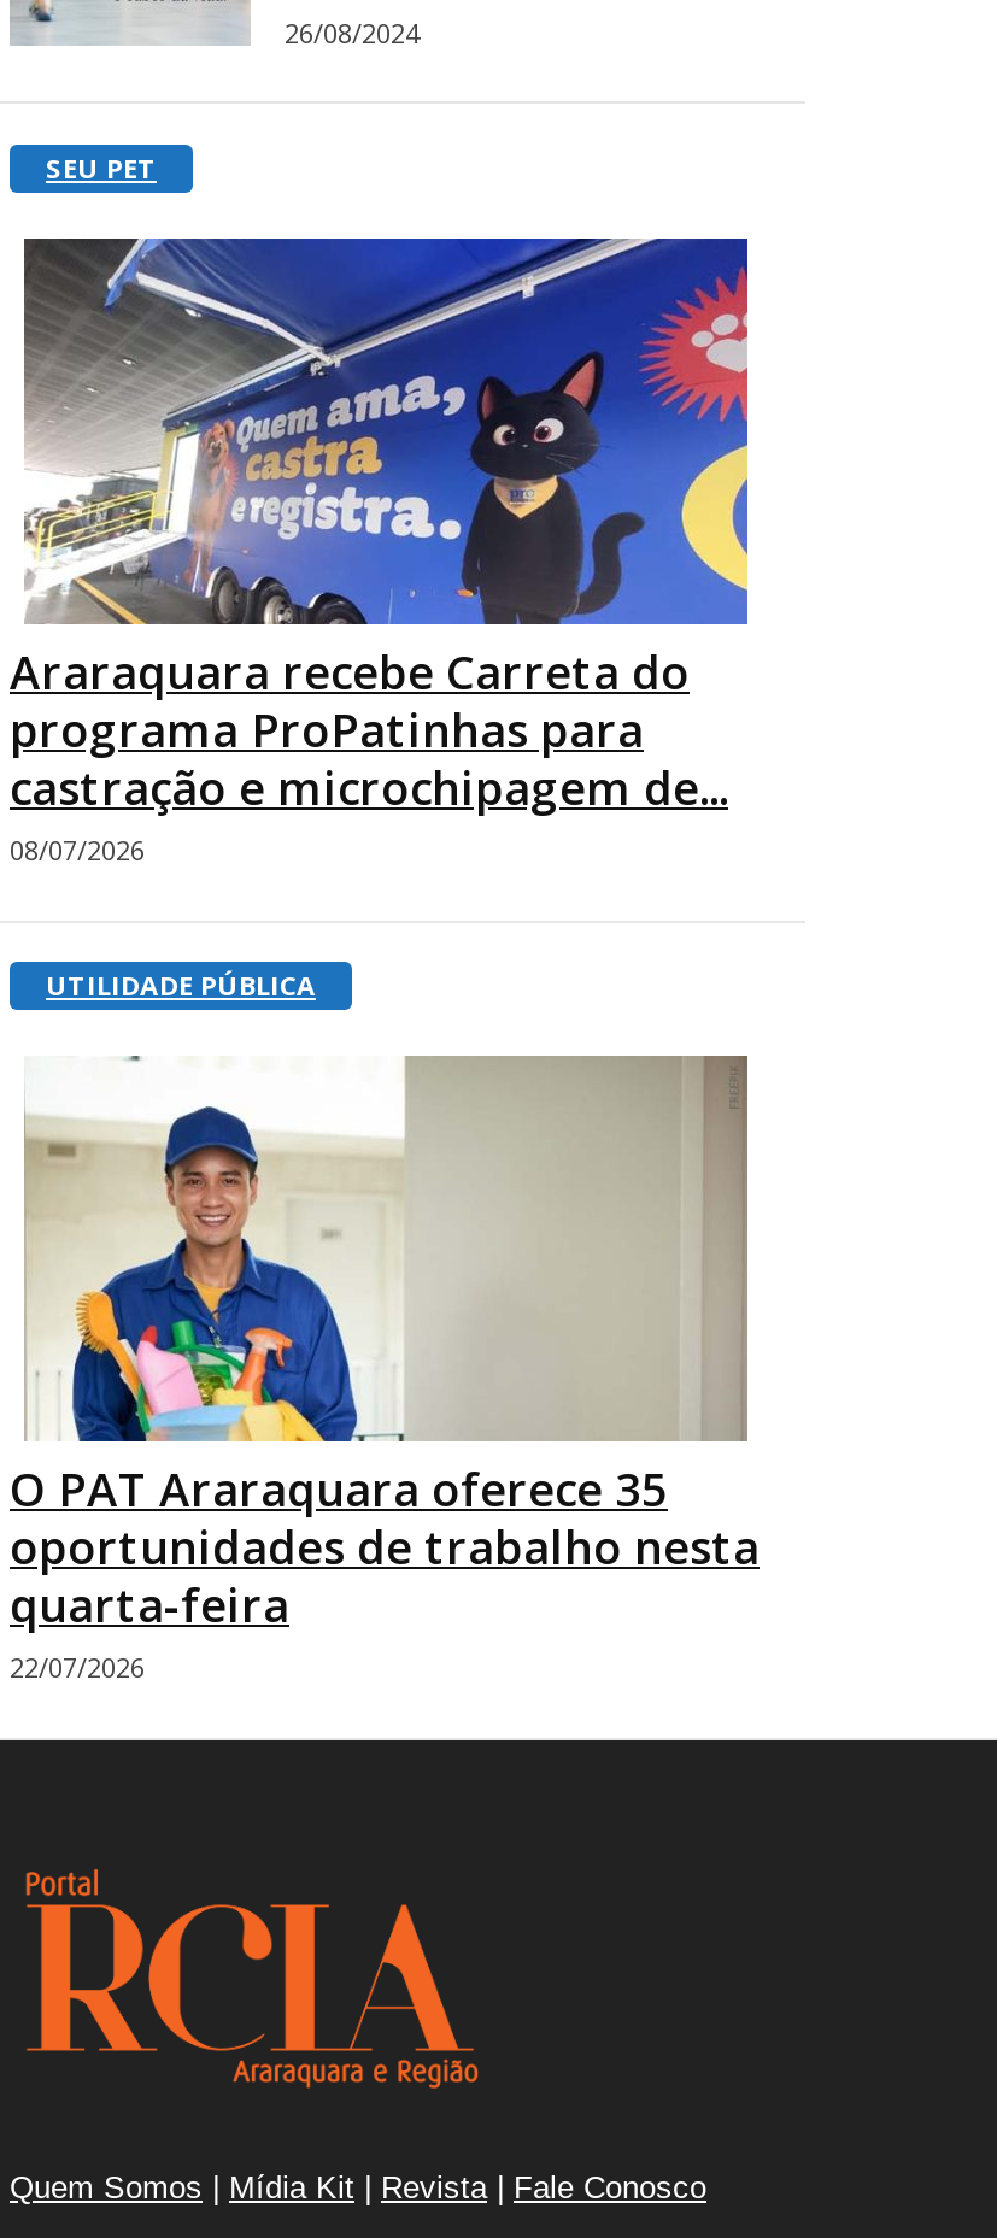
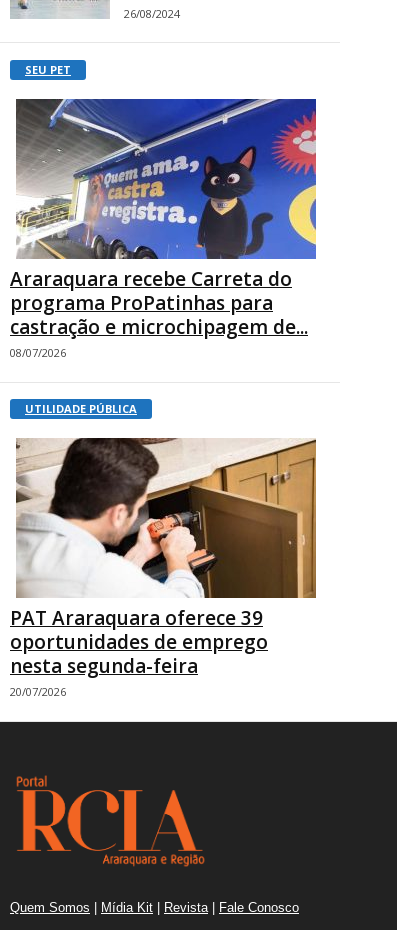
[10,1056,760,1686] [image] | O PAT Araraquara oferece 35 | oportunidades de trabalho nesta | quarta-feira | 22/07/2026 -> [10,437,316,699] [image] | PAT Araraquara oferece 39 | oportunidades de emprego | nesta segunda-feira | 20/07/2026

